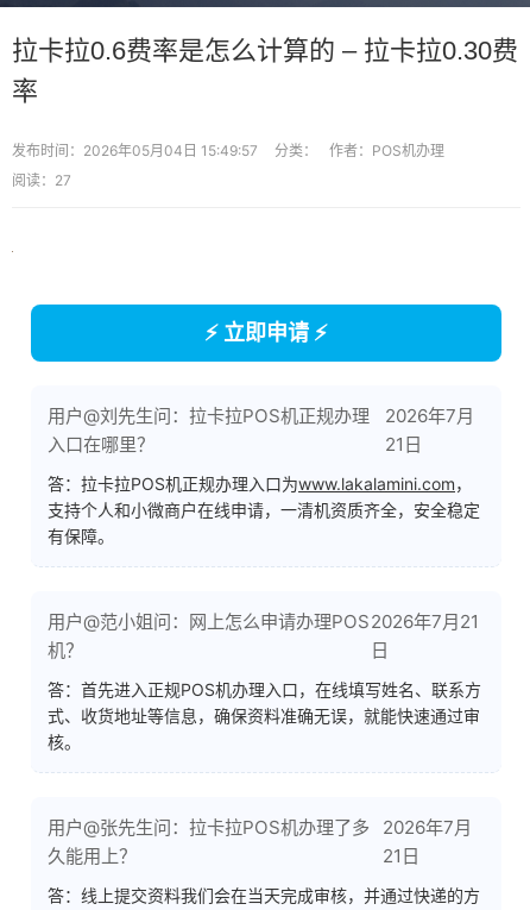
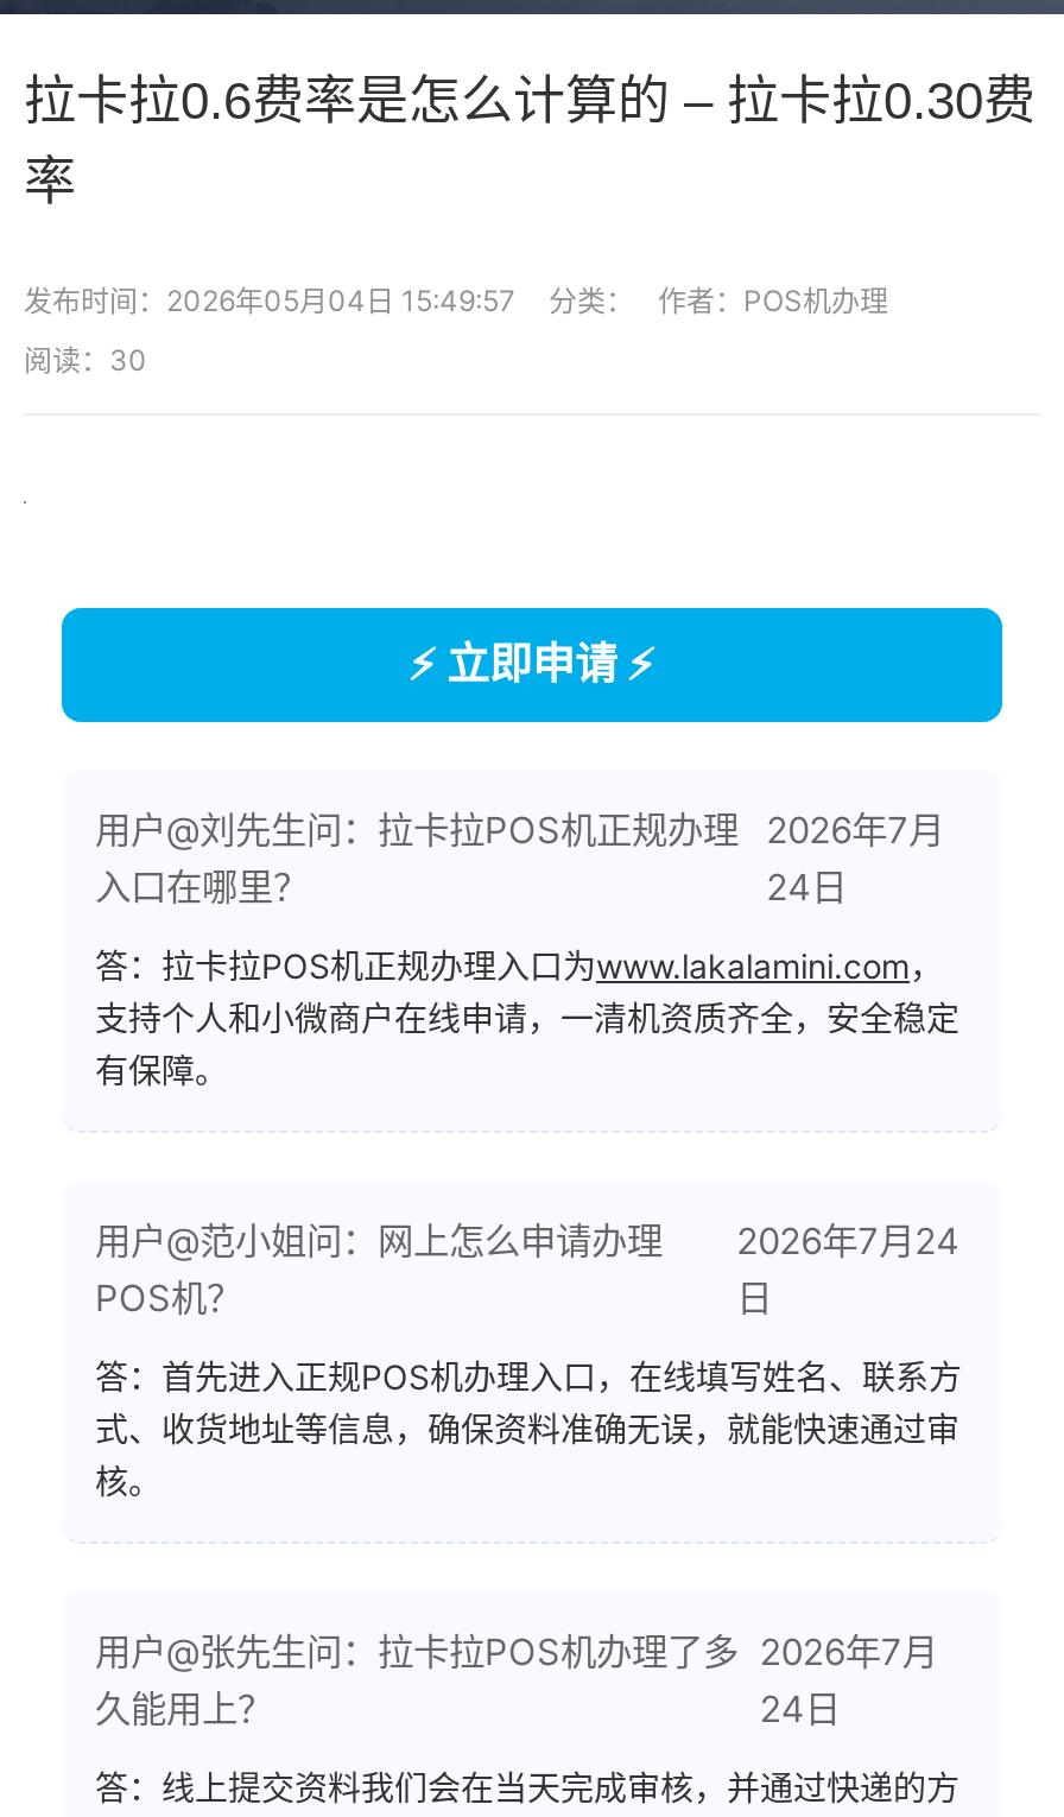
[12,171,71,189] 阅读：27 -> [24,342,147,378] 阅读：30
[386,433,422,456] 21日 -> [766,865,847,910] 24日
[371,610,479,633] 2026年7月21 -> [737,1218,960,1264] 2026年7月24
[382,845,419,867] 21日 -> [760,1686,840,1731] 24日

